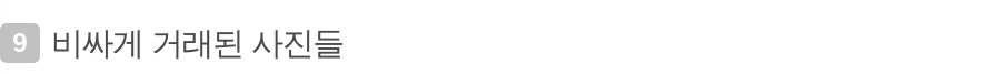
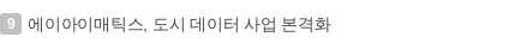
[51,25,343,60] 비싸게 거래된 사진들 -> [28,14,331,33] 에이아이매틱스, 도시 데이터 사업 본격화

